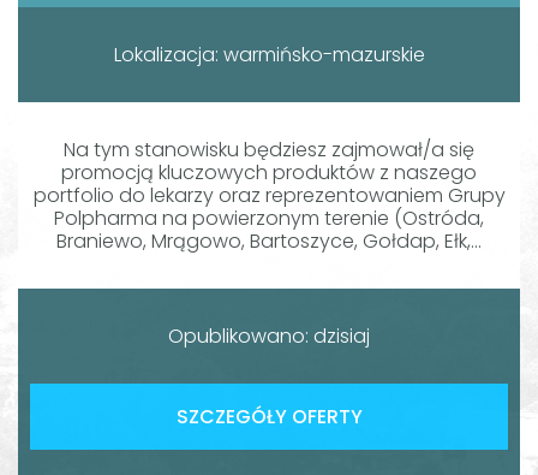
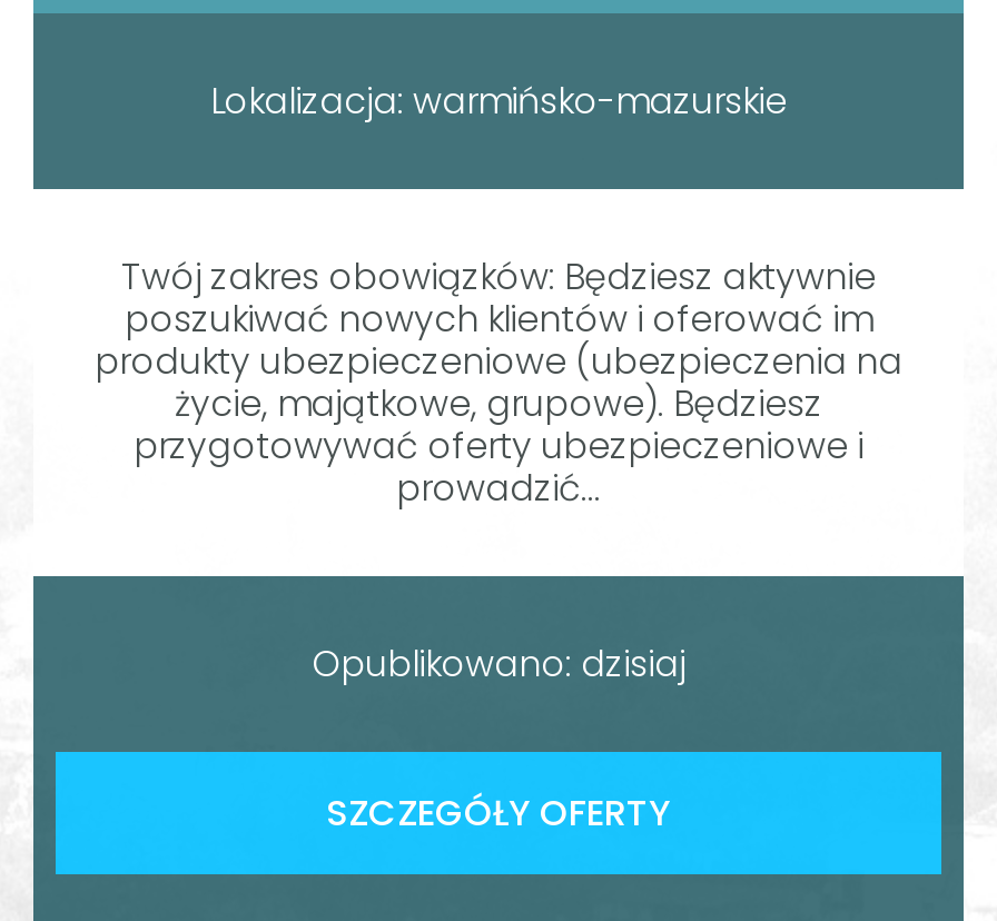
[33,135,505,254] Na tym stanowisku będziesz zajmował/a się | promocją kluczowych produktów z naszego | portfolio do lekarzy oraz reprezentowaniem Grupy | Polpharma na powierzonym terenie (Ostróda, | Braniewo, Mrągowo, Bartoszyce, Gołdap, Ełk,... -> [95,250,902,513] Twój zakres obowiązków: Będziesz aktywnie | poszukiwać nowych klientów i oferować im | produkty ubezpieczeniowe (ubezpieczenia na | życie, majątkowe, grupowe). Będziesz | przygotowywać oferty ubezpieczeniowe i | prowadzić...

